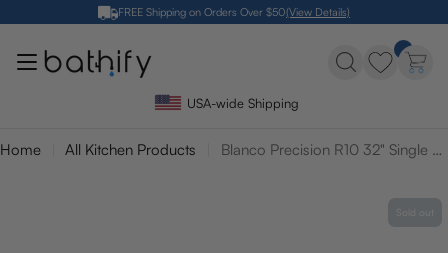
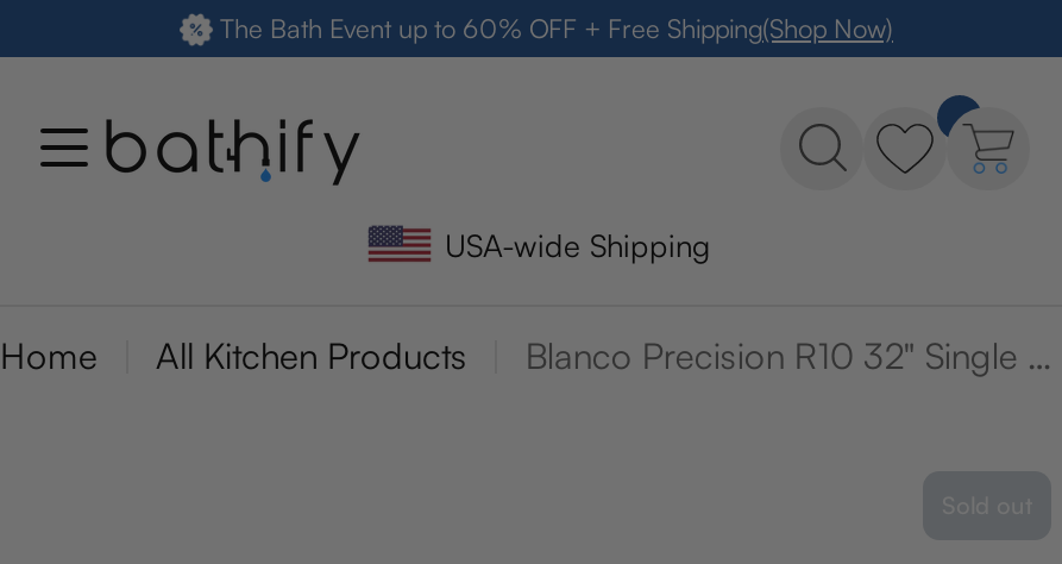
[118,5,350,19] FREE Shipping on Orders Over $50(View Details) -> [220,11,893,44] The Bath Event up to 60% OFF + Free Shipping(Shop Now)

